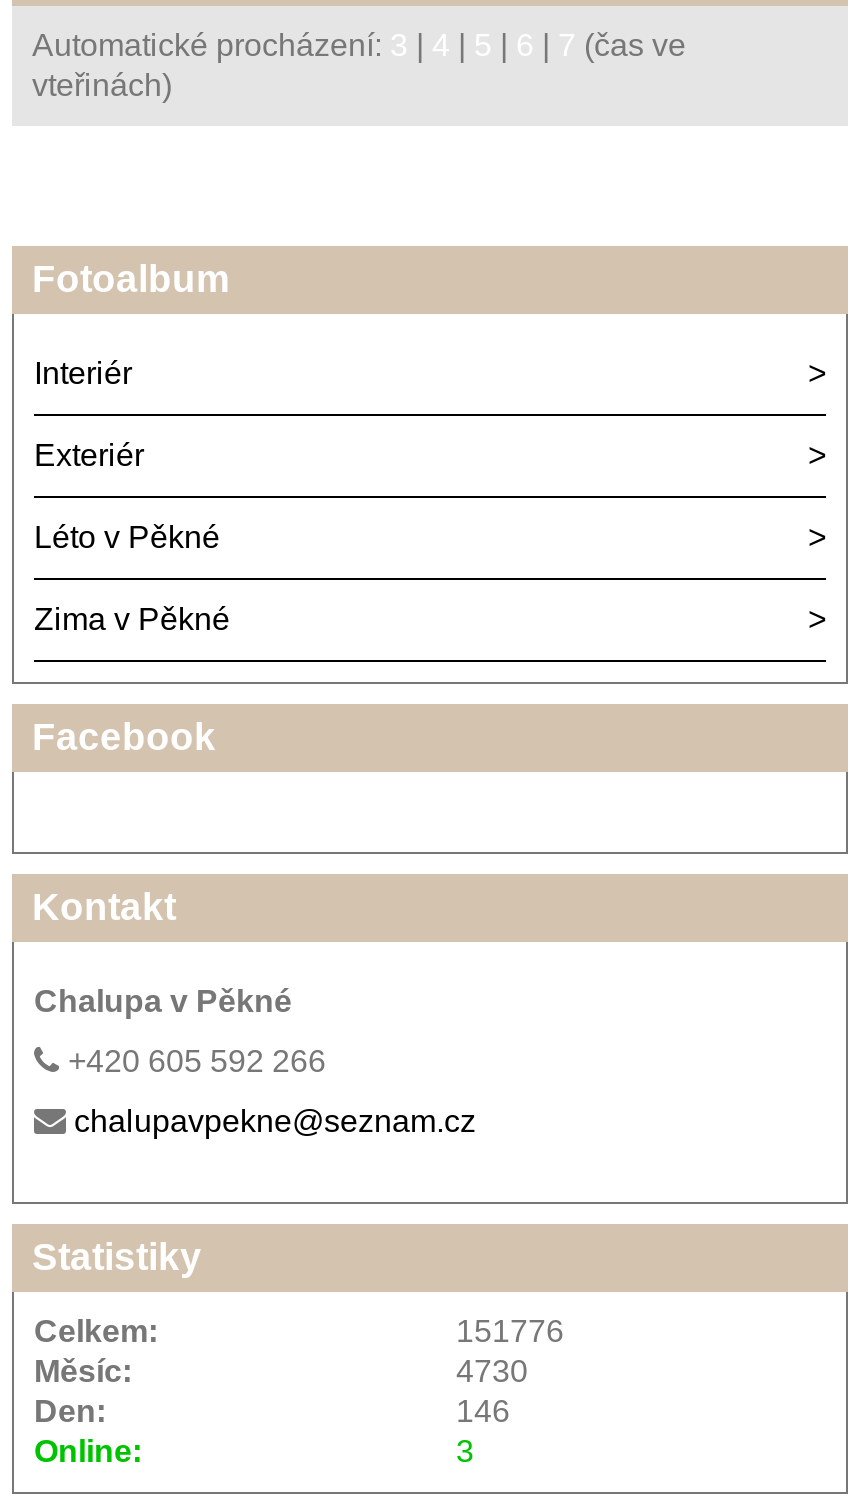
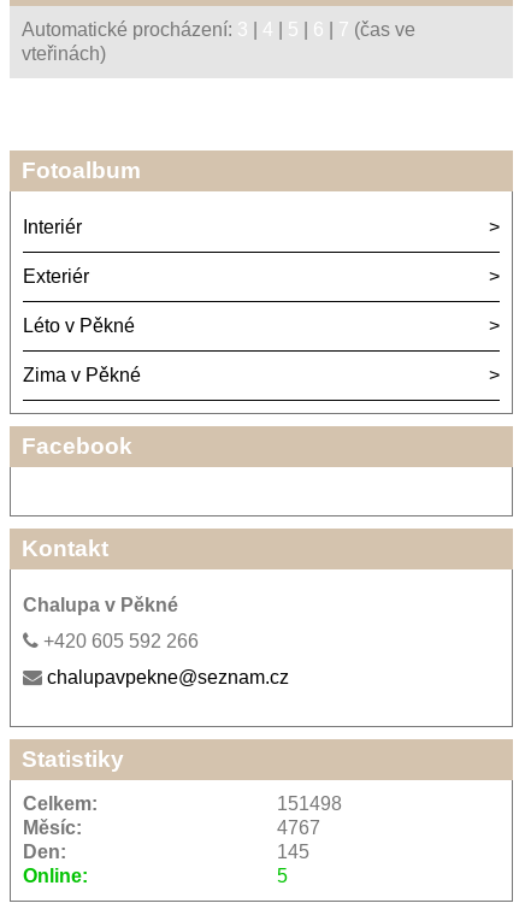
[456,1314,564,1348] 151776 -> [277,793,342,814] 151498
[456,1354,528,1388] 4730 -> [277,817,320,838] 4767
[456,1394,510,1428] 146 -> [277,841,309,862] 145
[456,1434,474,1468] 3 -> [277,865,288,886] 5

